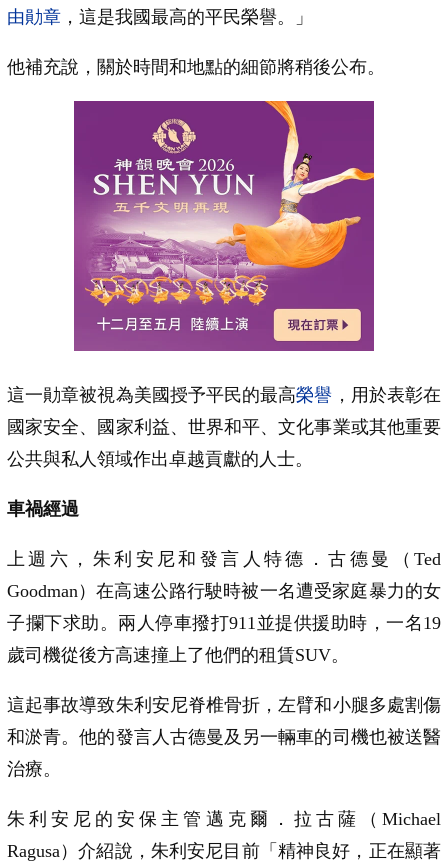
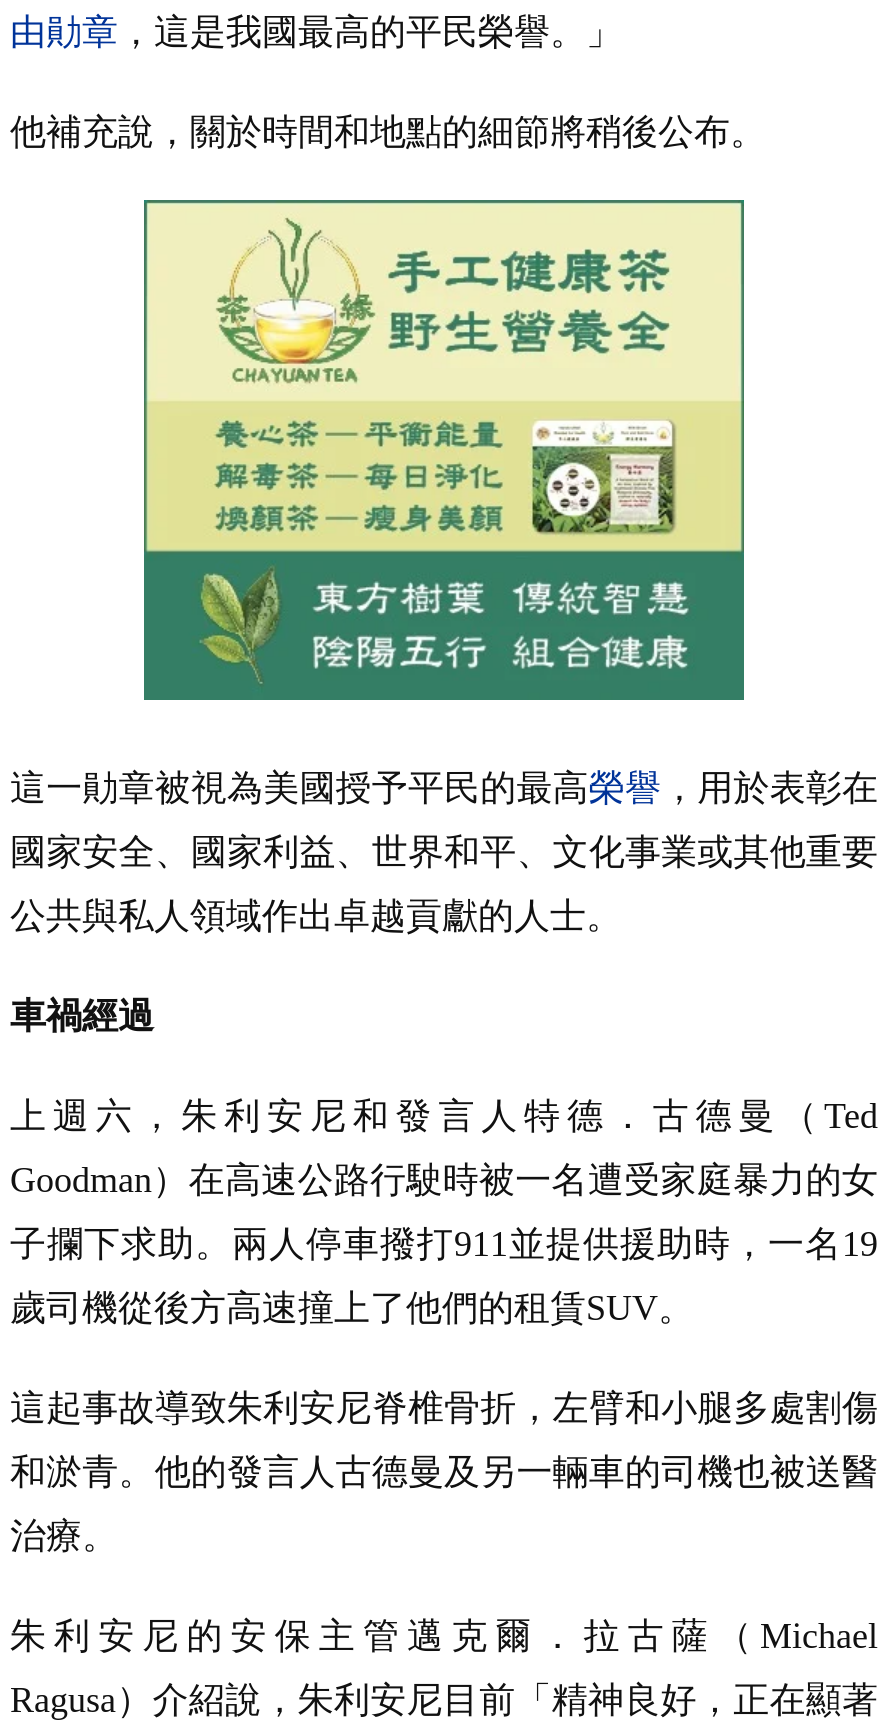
[73,100,375,352] [image] -> [142,198,746,702] [image]

